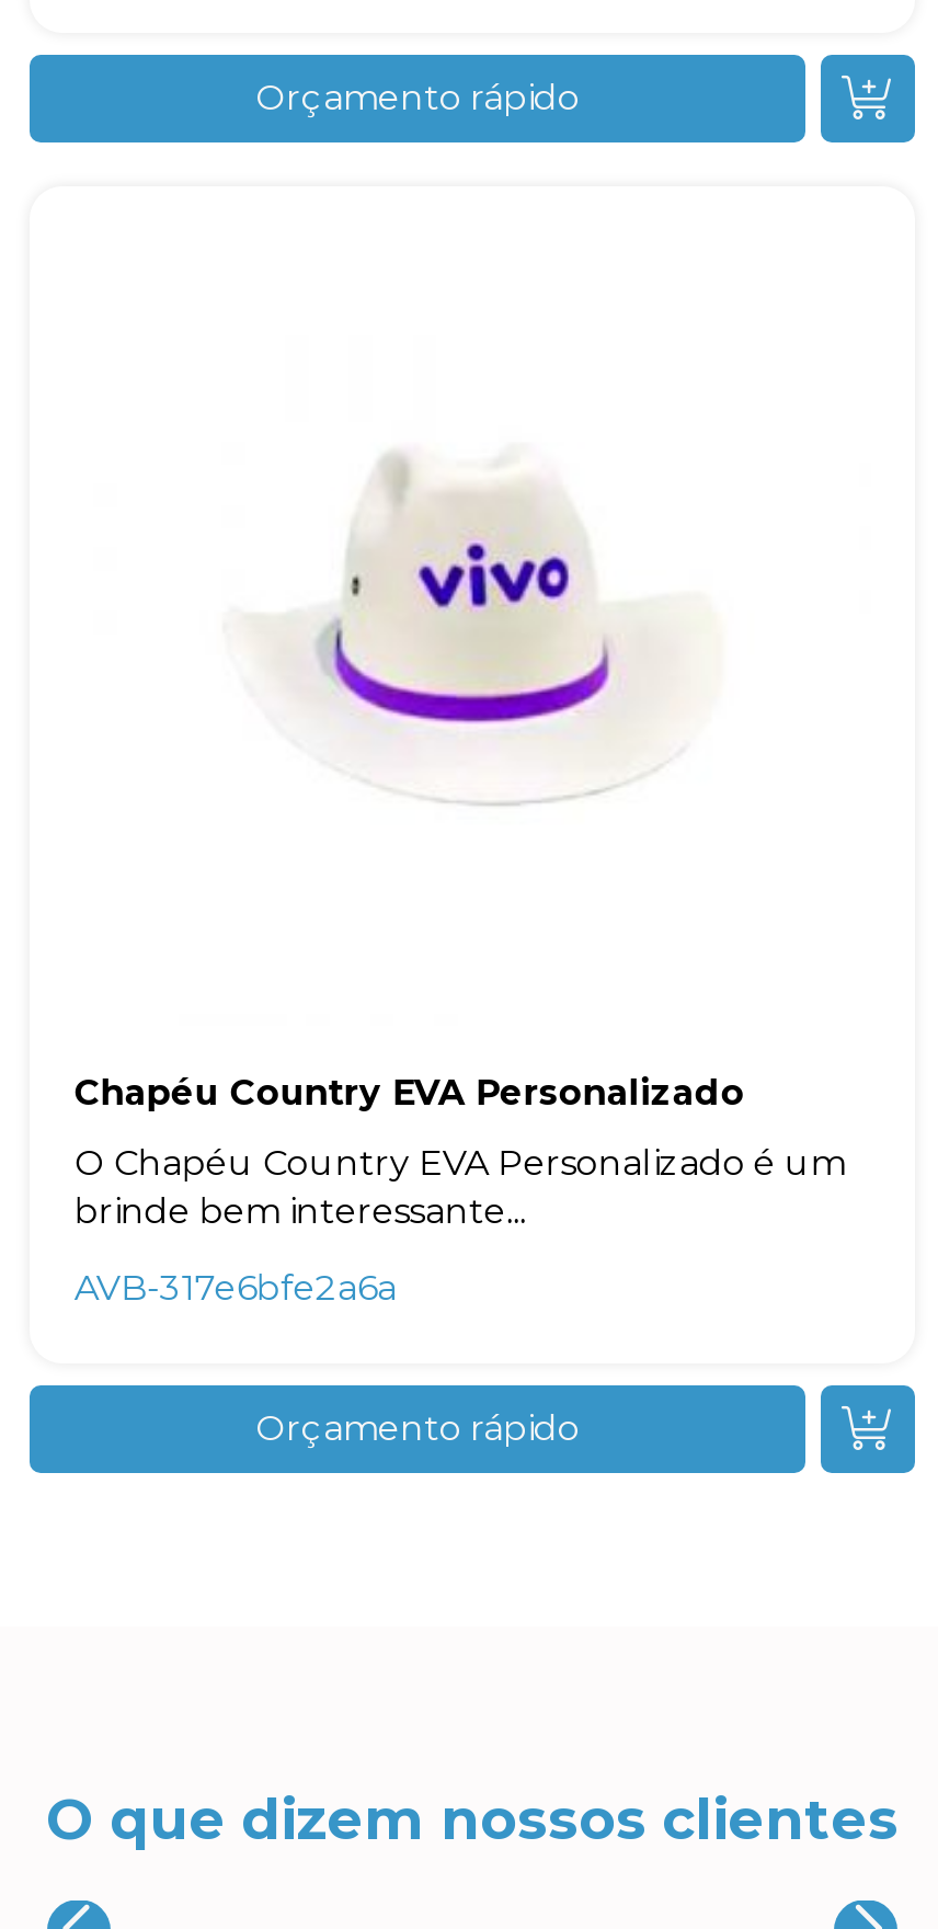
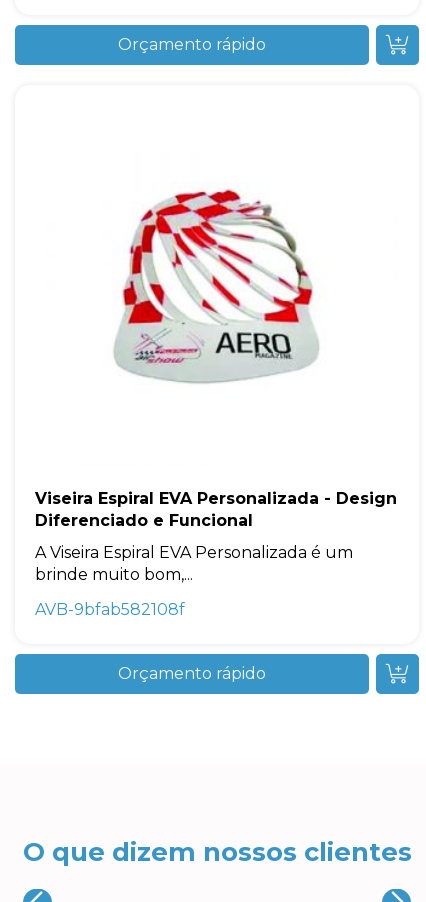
[251,414,689,807] [image] -> [113,188,319,384] [image]
[74,1071,745,1113] Chapéu Country EVA Personalizado -> [35,489,397,530] Viseira Espiral EVA Personalizada - Design | Diferenciado e Funcional
[74,1142,846,1231] O Chapéu Country EVA Personalizado é um | brinde bem interessante... -> [35,543,353,584] A Viseira Espiral EVA Personalizada é um | brinde muito bom,...
[74,1267,396,1308] AVB-317e6bfe2a6a -> [35,600,185,619] AVB-9bfab582108f

